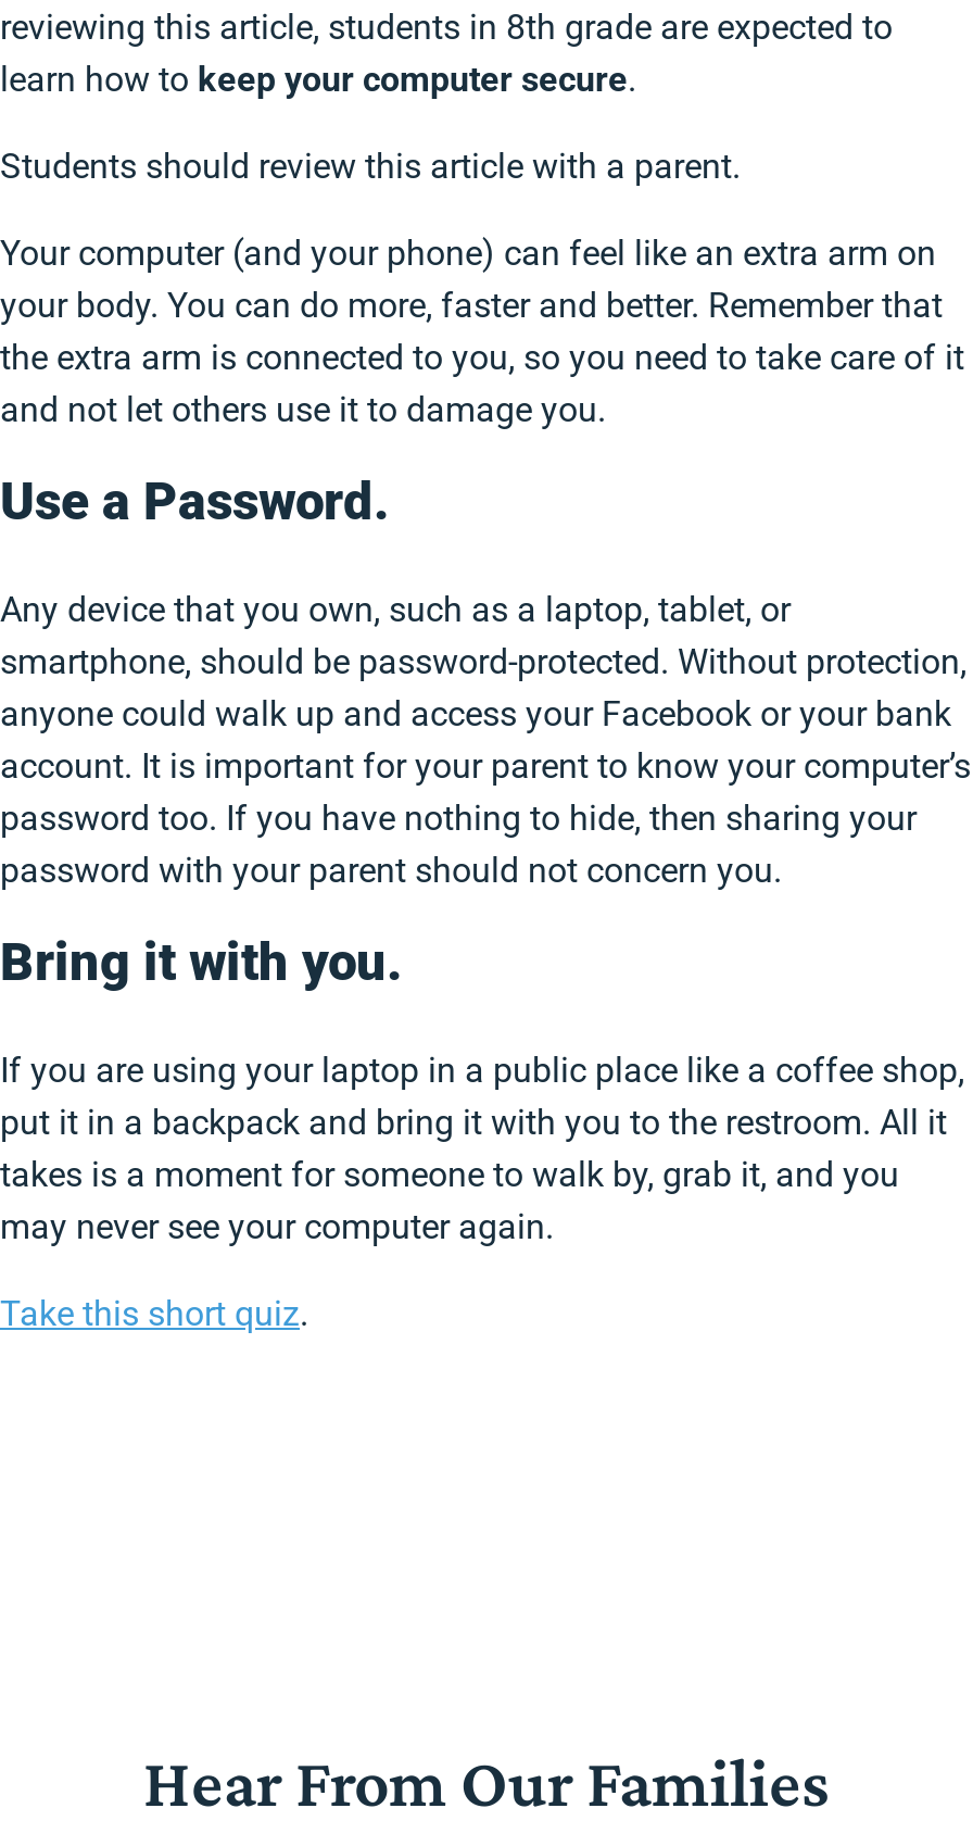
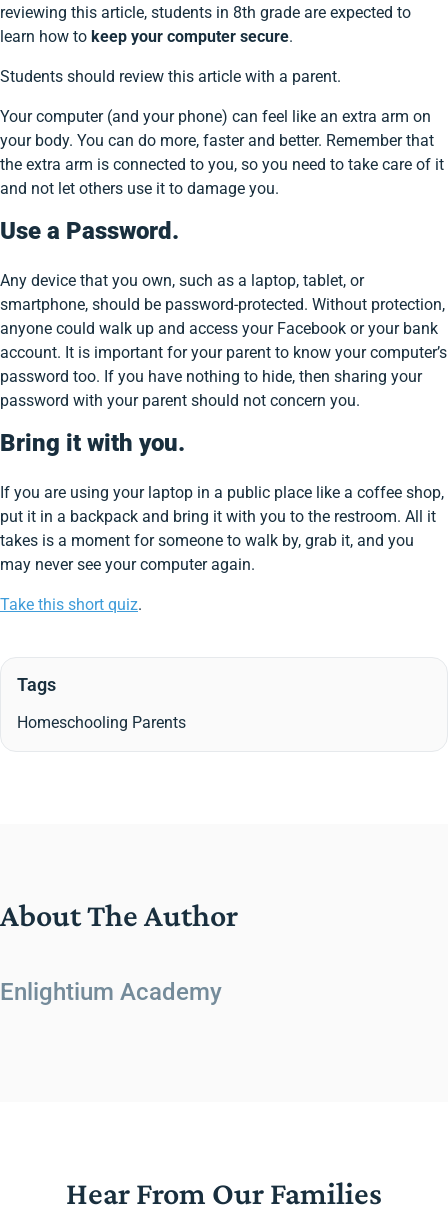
none -> [0,897,238,1006] About The Author | Enlightium Academy
none -> [17,674,186,732] Tags | Homeschooling Parents

